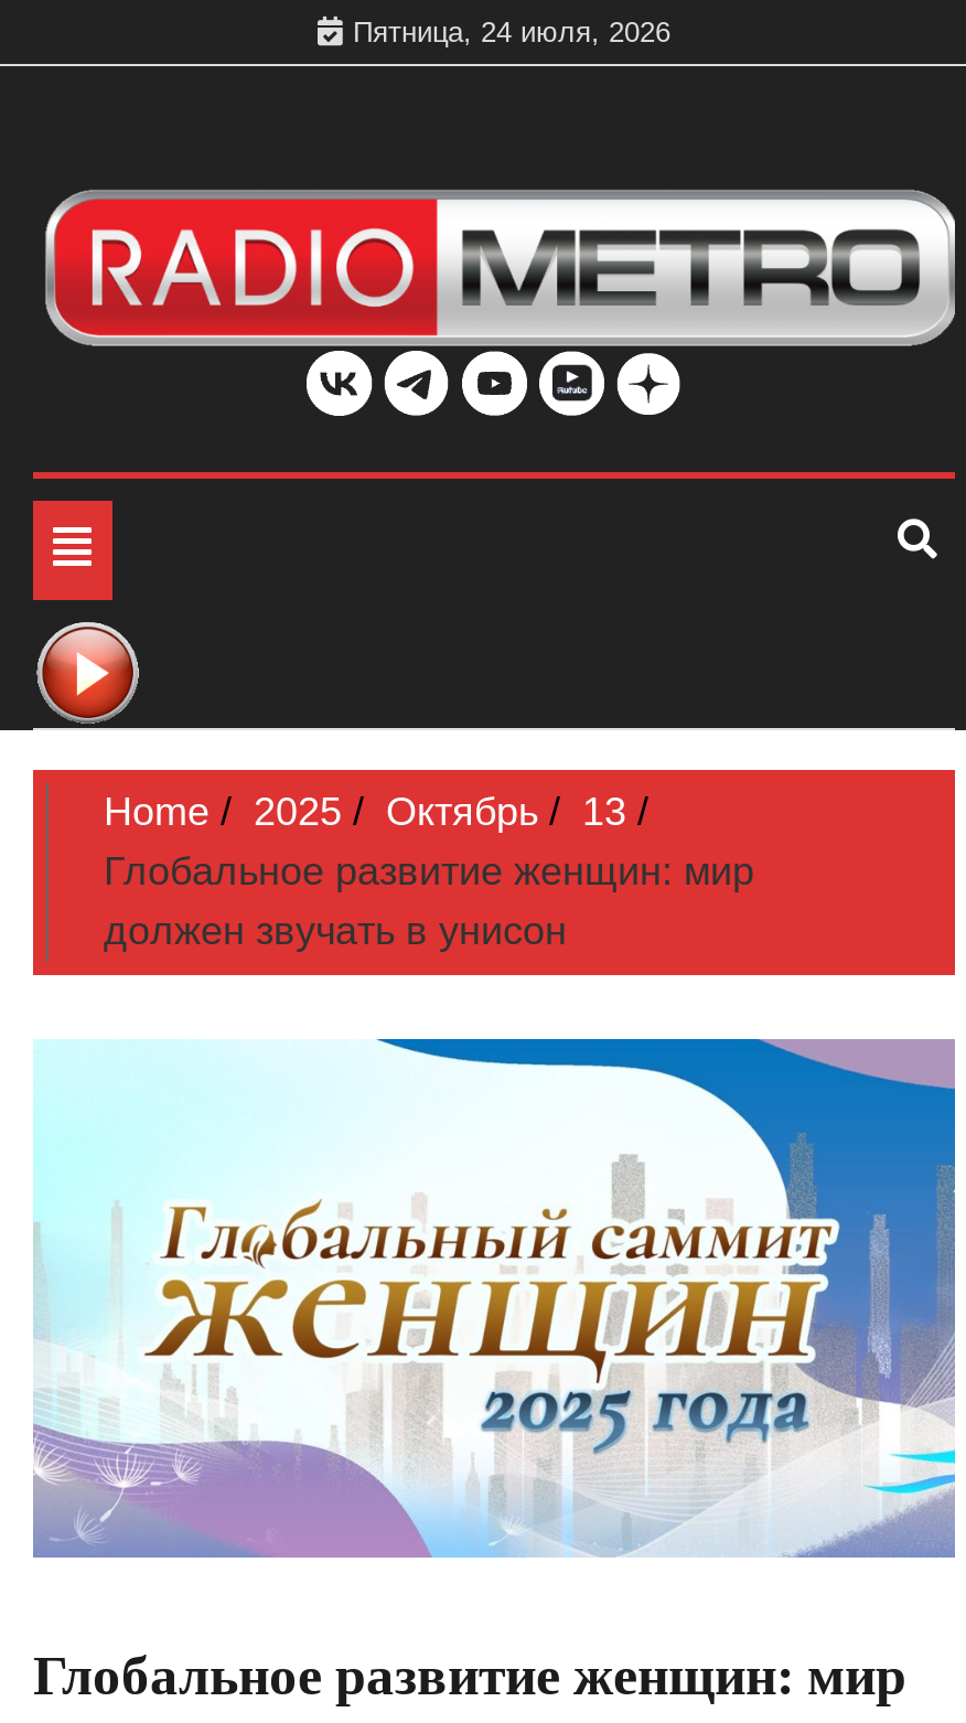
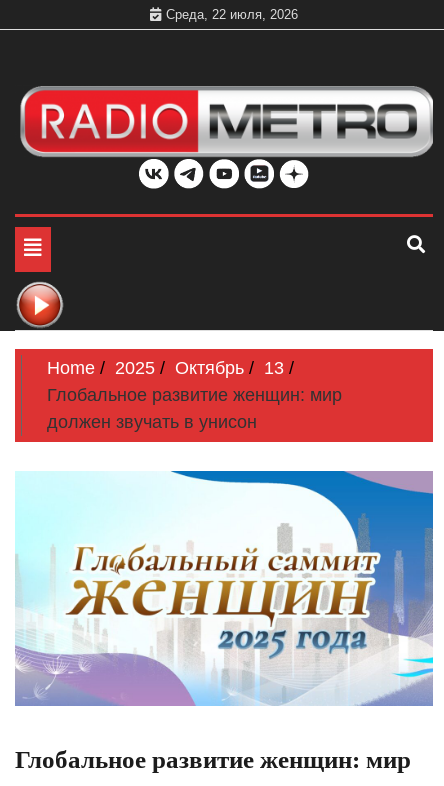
[353,15,670,49] Пятница, 24 июля, 2026 -> [166,7,298,22] Среда, 22 июля, 2026

